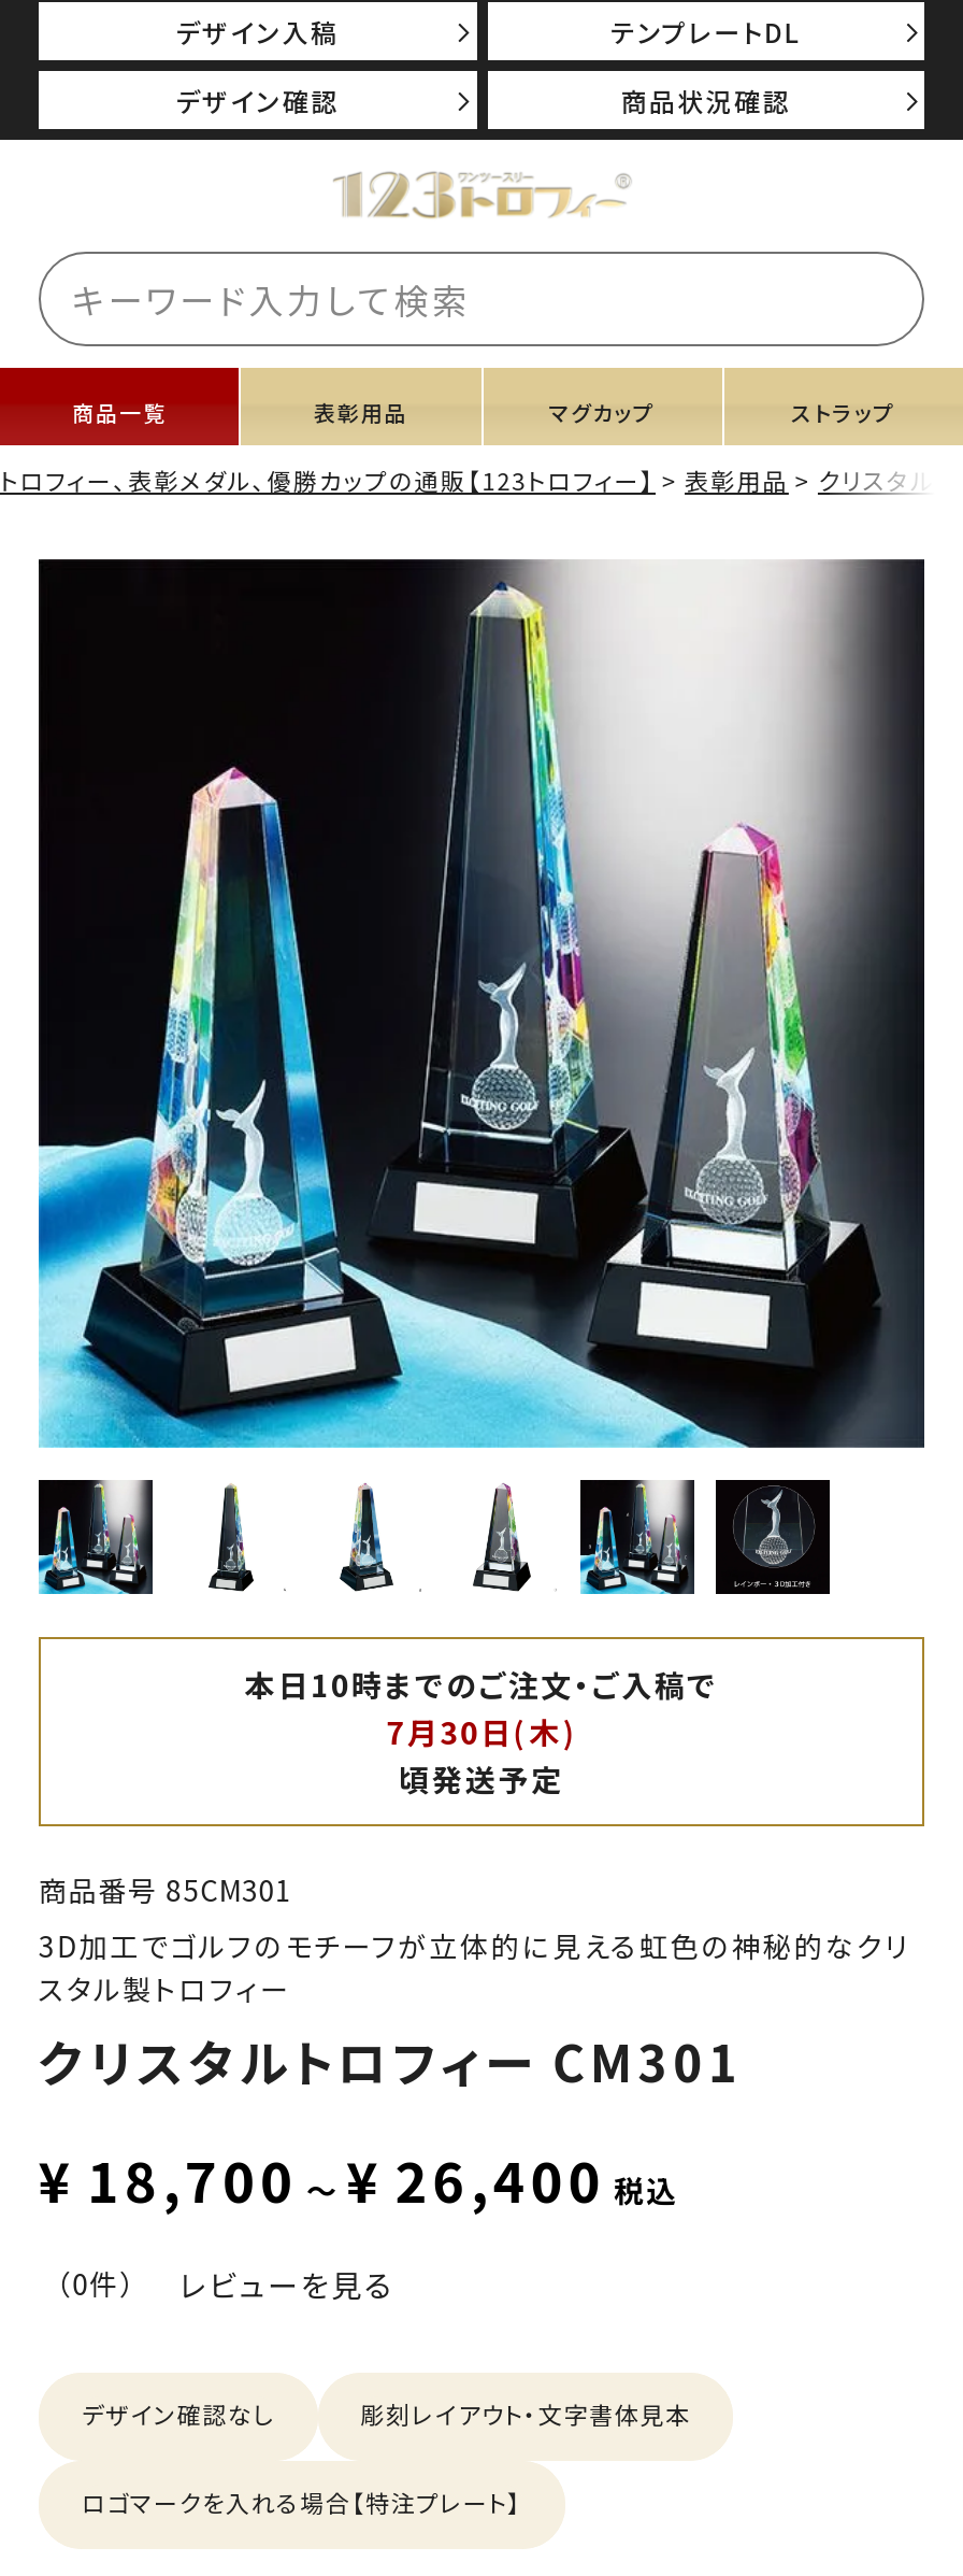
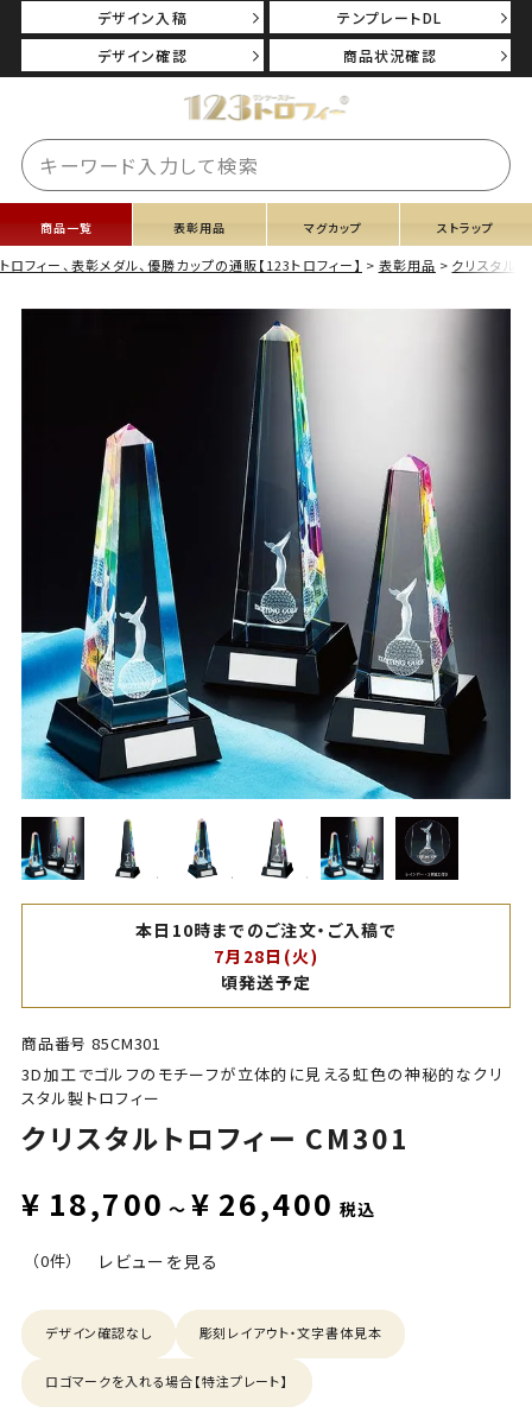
[387,1711,576,1754] 7月30日(木) -> [214,944,318,968] 7月28日(火)

